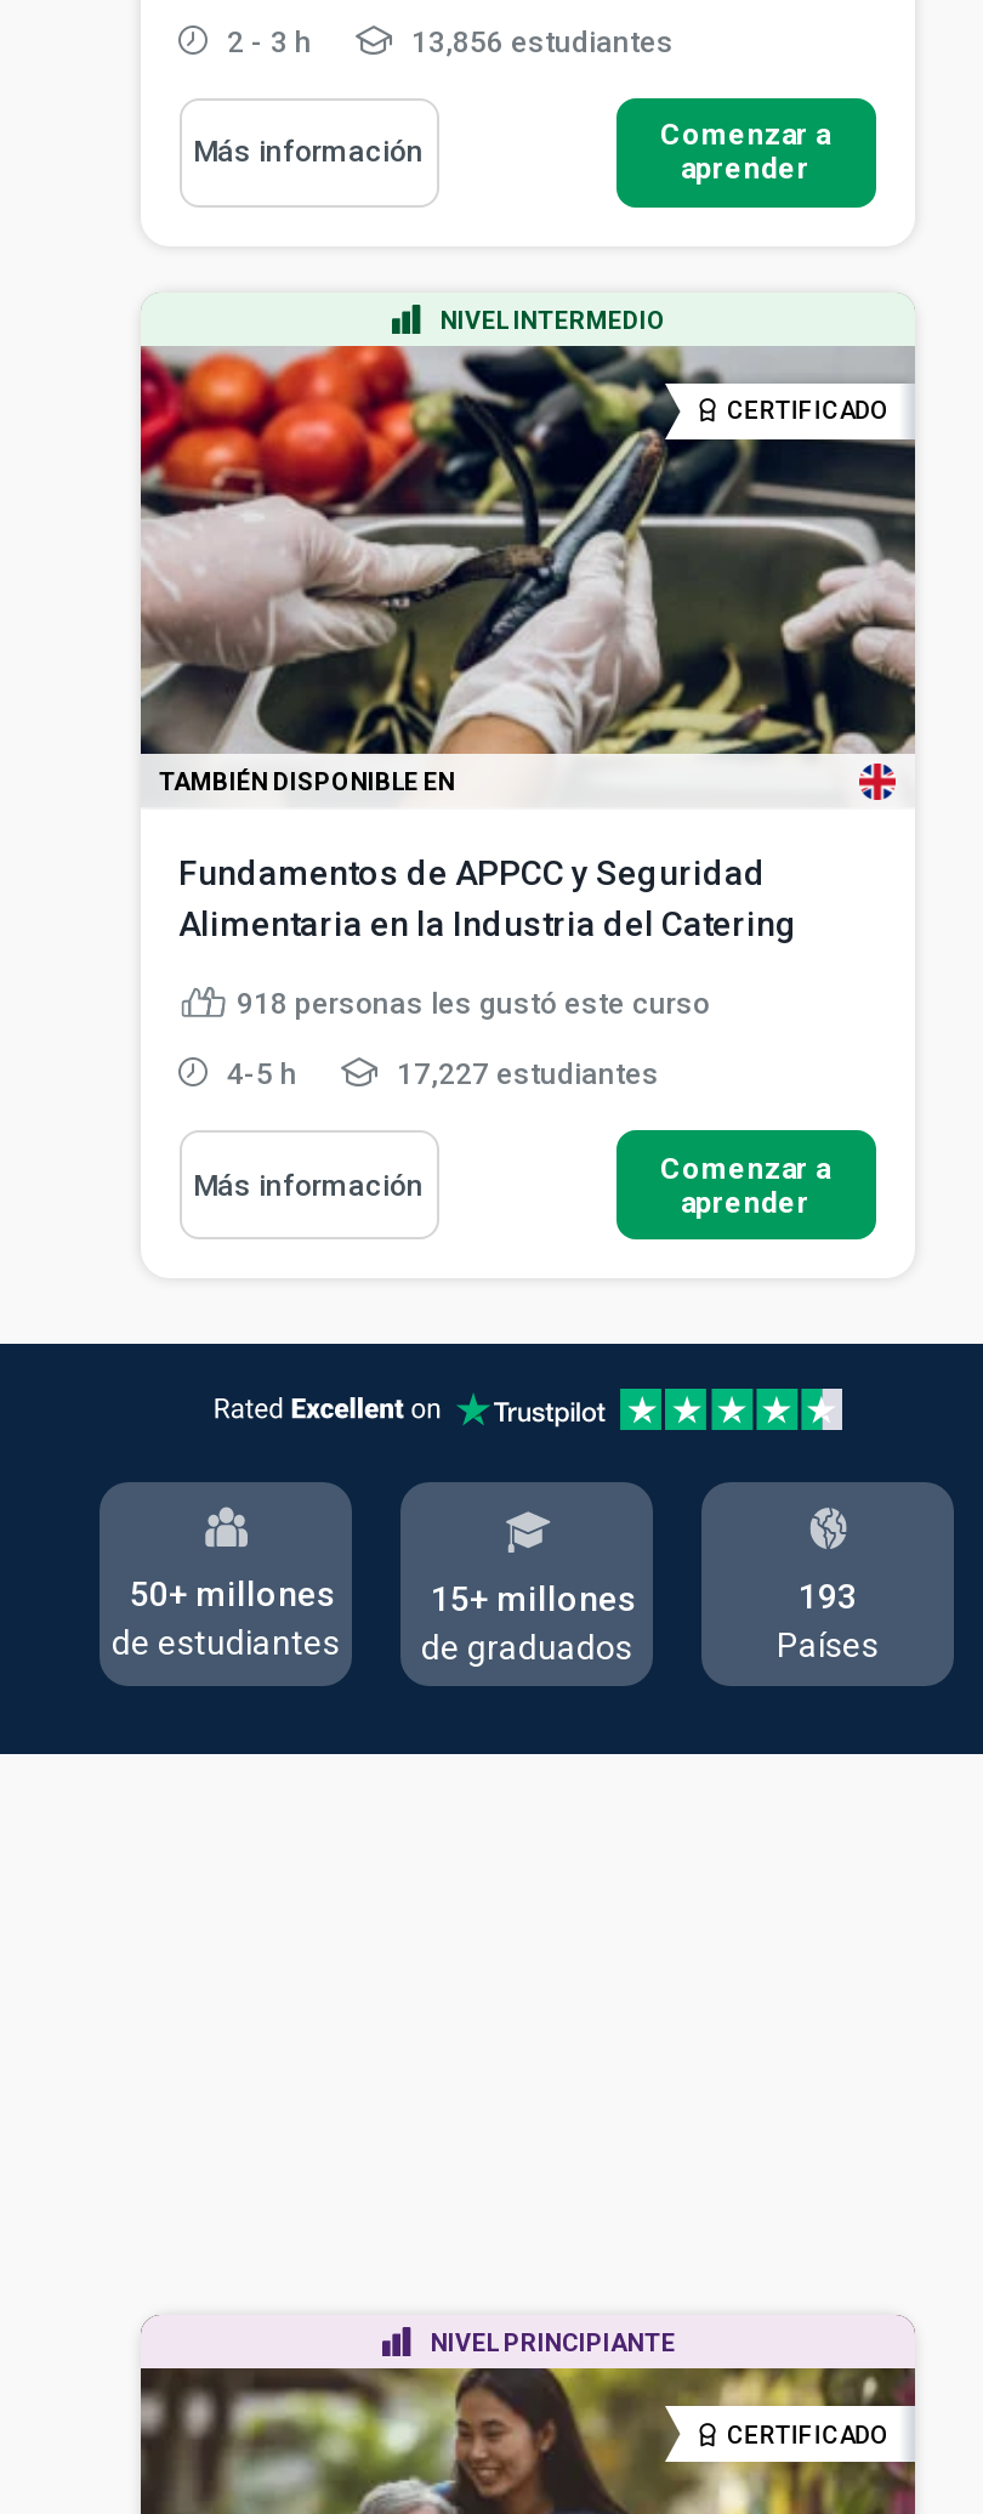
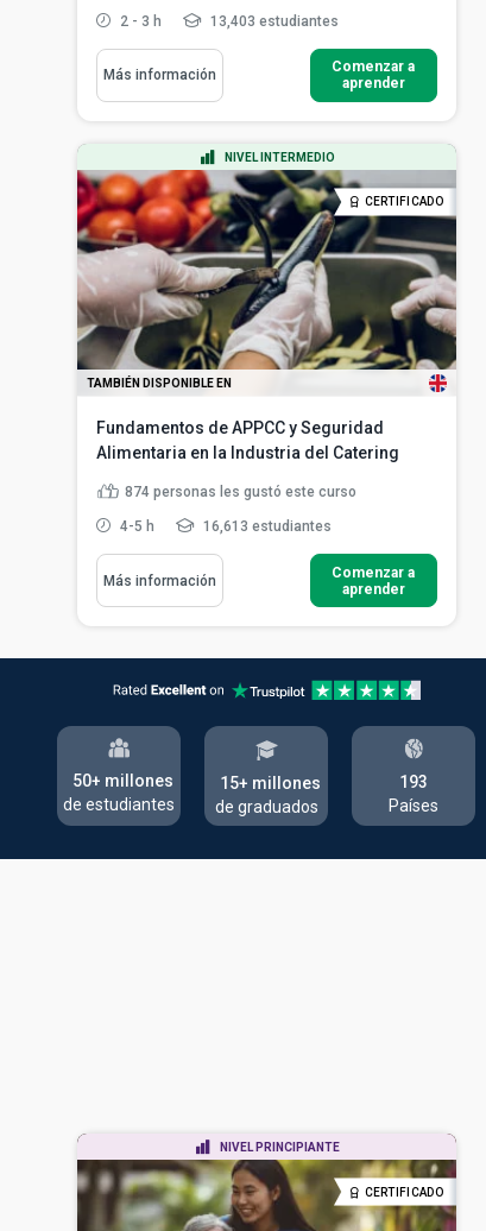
[404,24,674,58] 13,856 estudiantes -> [206,12,338,29] 13,403 estudiantes
[237,987,710,1021] 918 personas les gustó este curso -> [124,484,356,500] 874 personas les gustó este curso
[390,1057,659,1091] 17,227 estudiantes -> [199,518,331,535] 16,613 estudiantes

